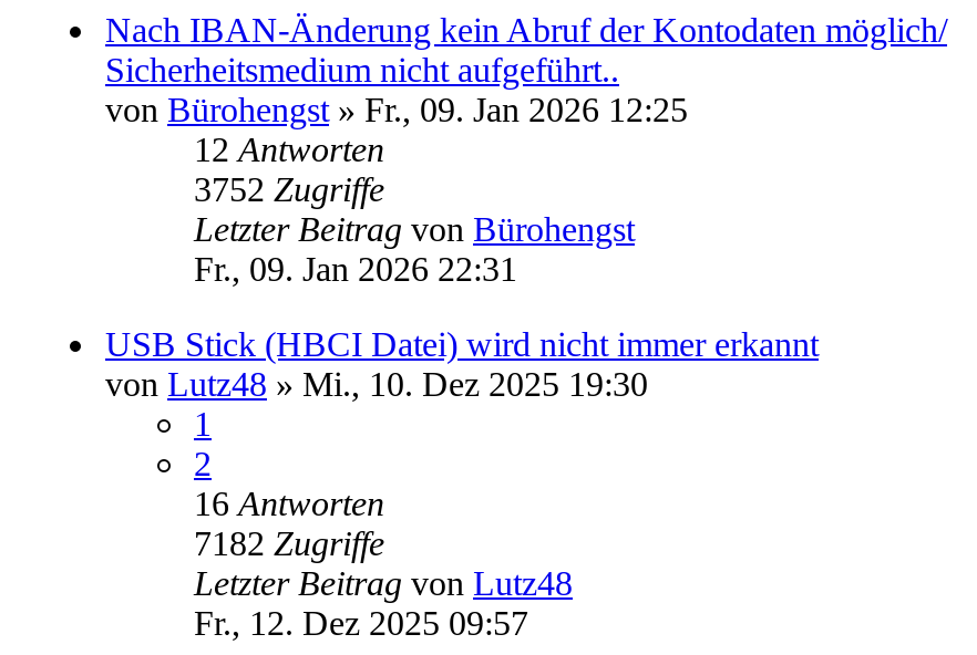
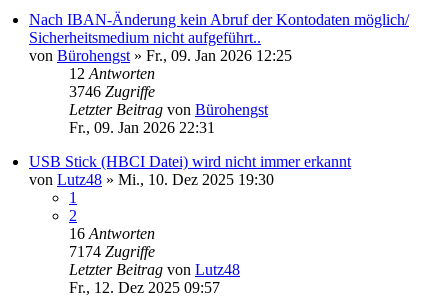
[194,170,384,208] 3752 Zugriffe -> [69,83,155,100] 3746 Zugriffe
[194,524,384,562] 7182 Zugriffe -> [69,243,155,260] 7174 Zugriffe

